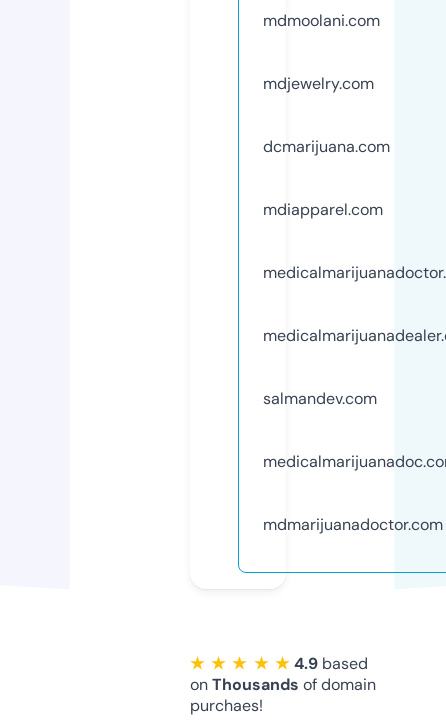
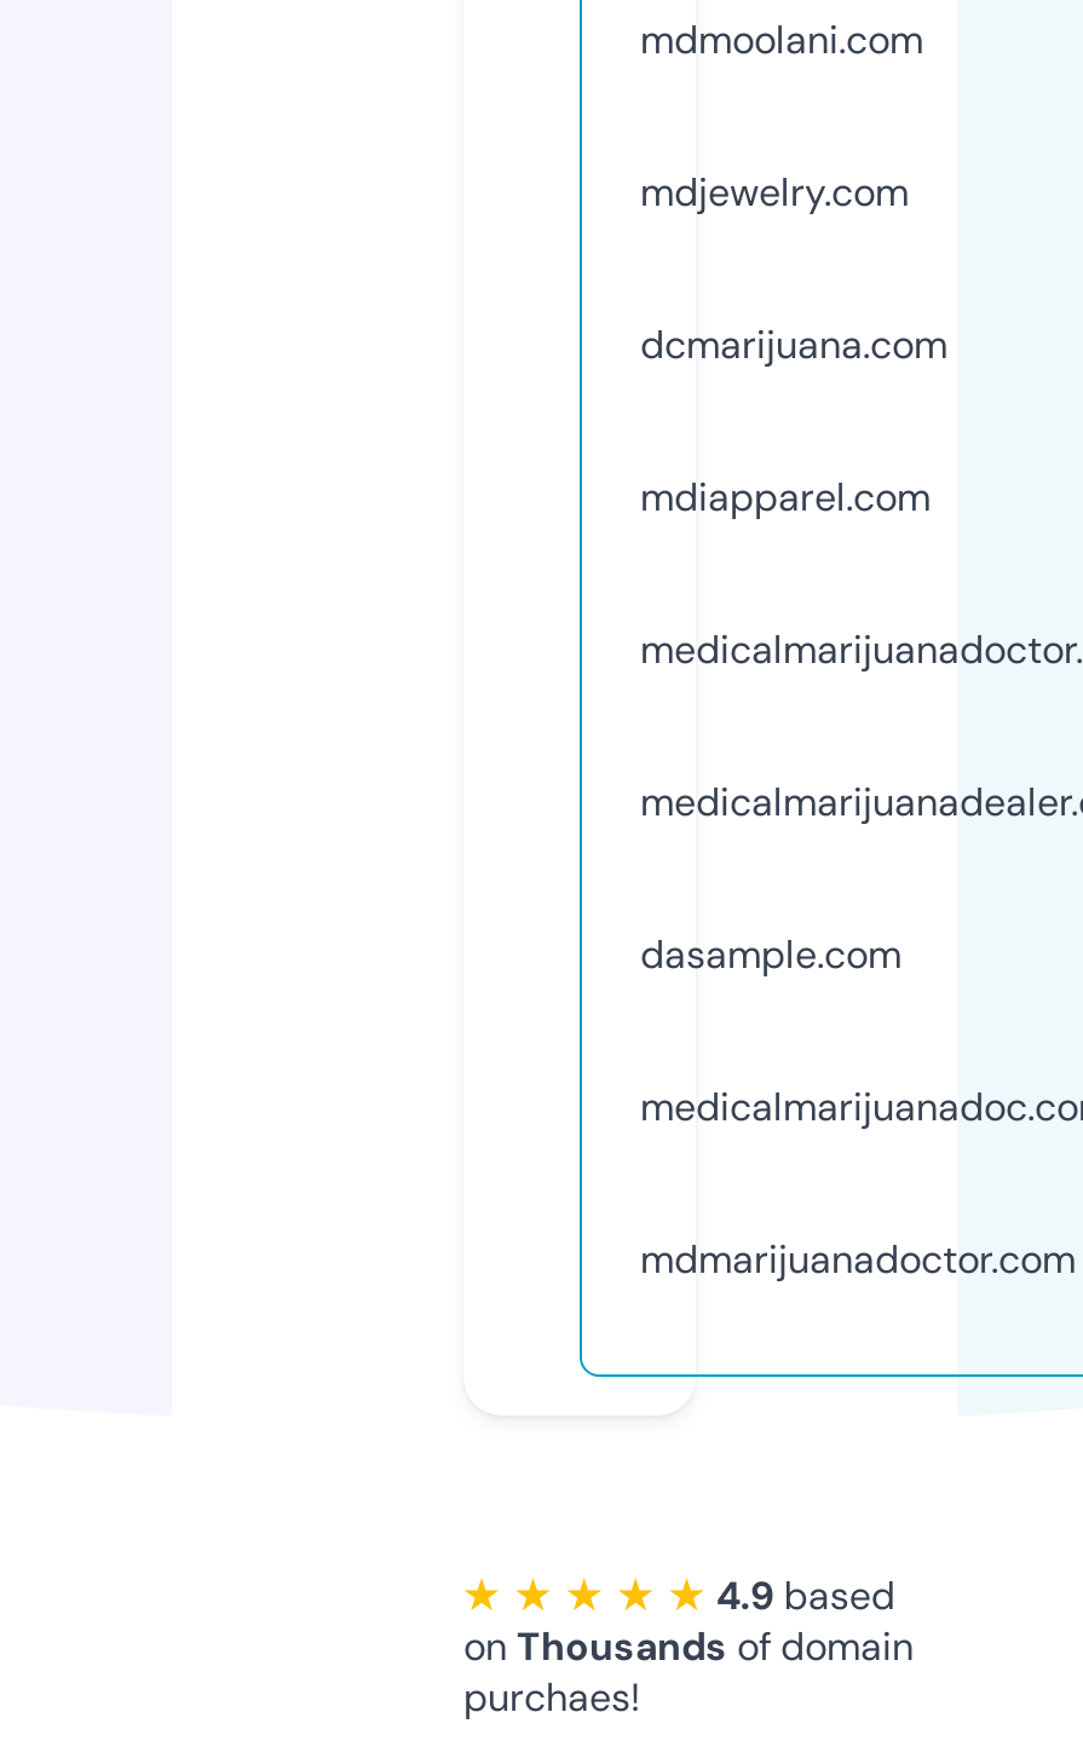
[263,388,377,409] salmandev.com -> [640,929,901,980] dasample.com

